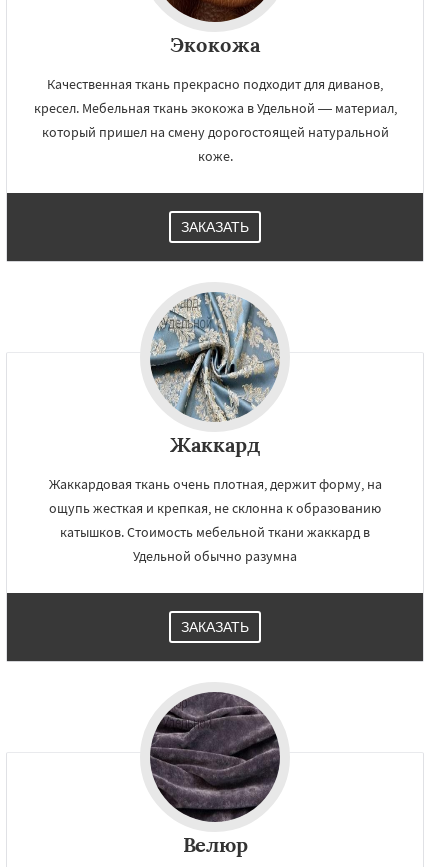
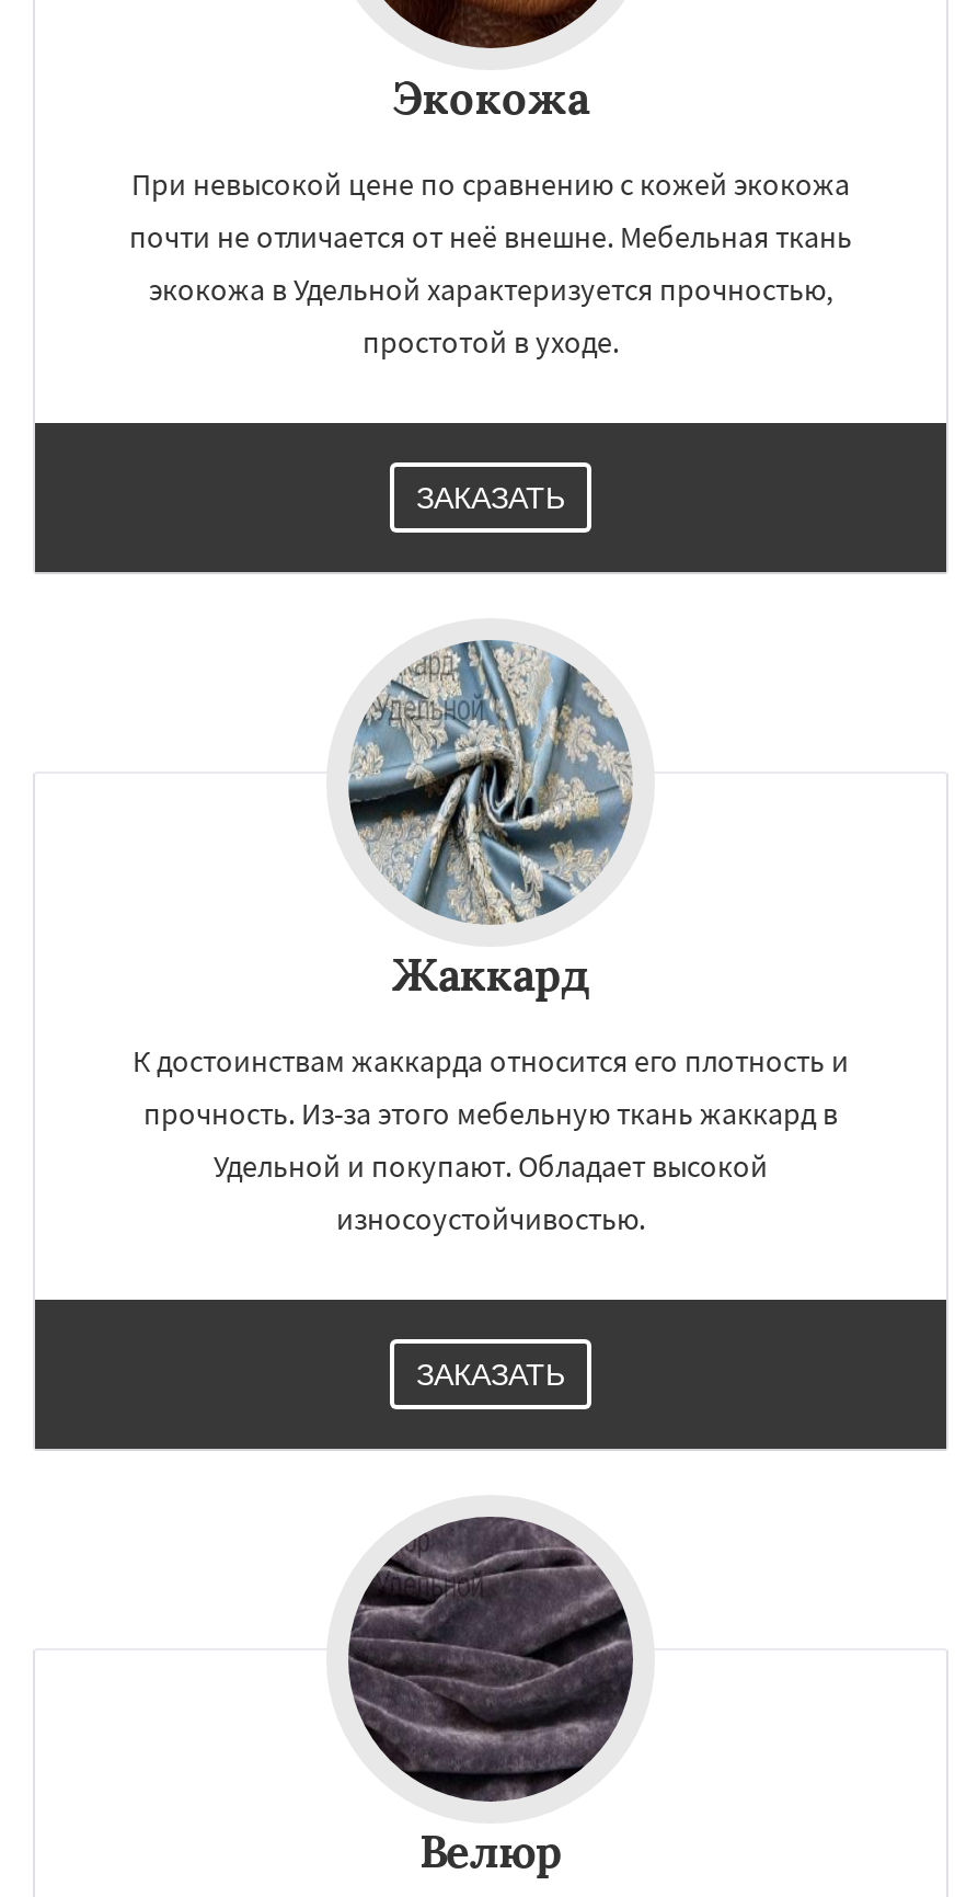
[33,75,396,165] Качественная ткань прекрасно подходит для диванов, | кресел. Мебельная ткань экокожа в Удельной — материал, | который пришел на смену дорогостоящей натуральной | коже. -> [129,164,852,362] При невысокой цене по сравнению с кожей экокожа | почти не отличается от неё внешне. Мебельная ткань | экокожа в Удельной характеризуется прочностью, | простотой в уходе.
[48,475,381,565] Жаккардовая ткань очень плотная, держит форму, на | ощупь жесткая и крепкая, не склонна к образованию | катышков. Стоимость мебельной ткани жаккард в | Удельной обычно разумна -> [133,1041,849,1238] К достоинствам жаккарда относится его плотность и | прочность. Из-за этого мебельную ткань жаккард в | Удельной и покупают. Обладает высокой | износоустойчивостью.

